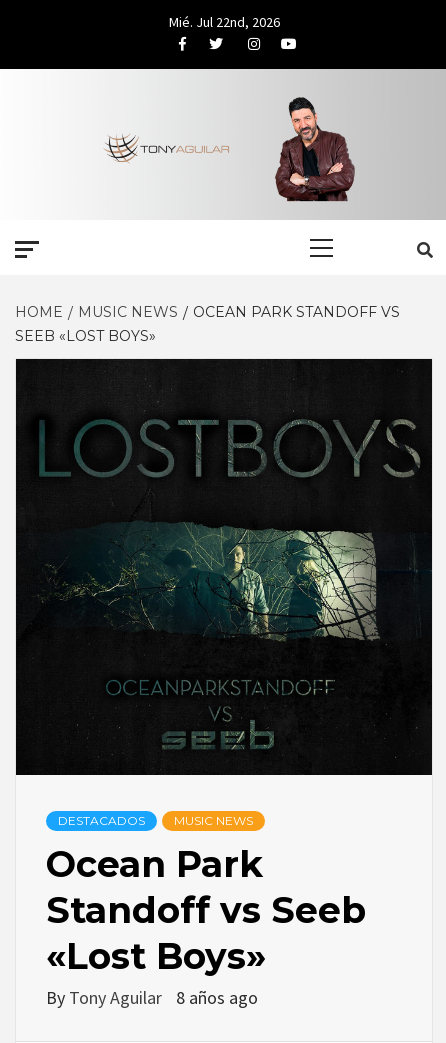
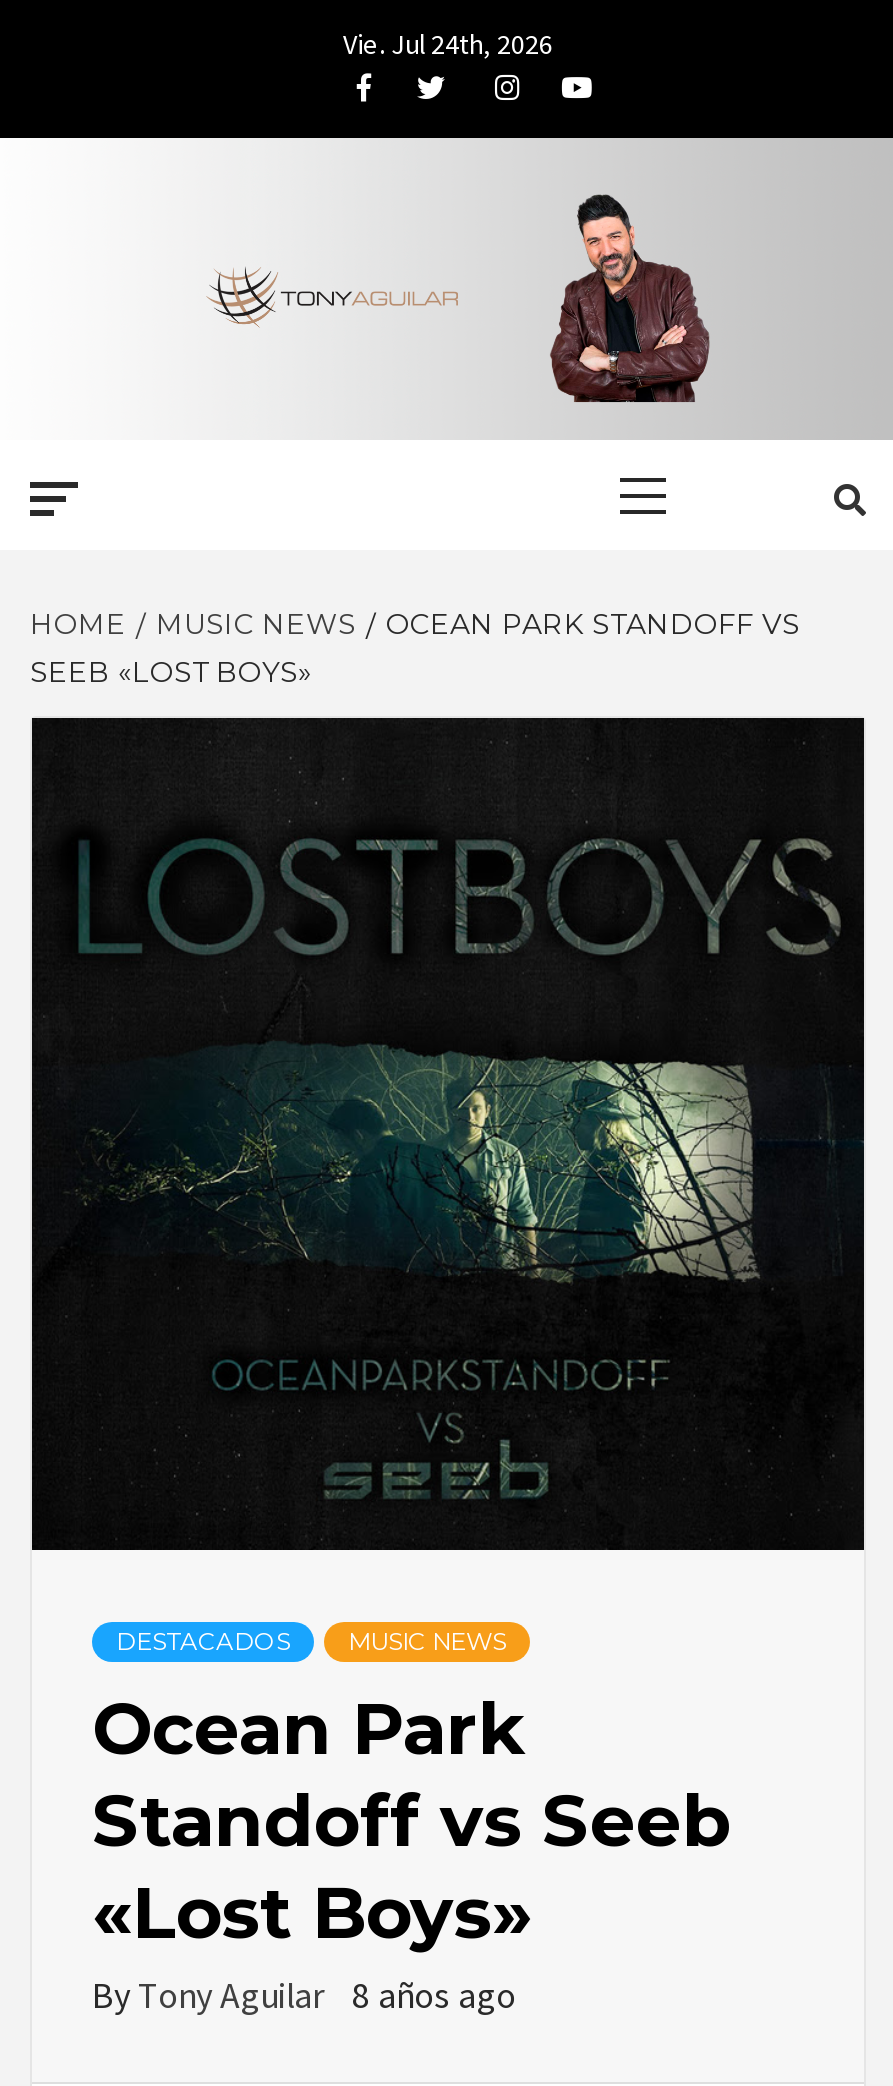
[168,13,279,31] Mié. Jul 22nd, 2026 -> [343,26,553,62] Vie. Jul 24th, 2026

